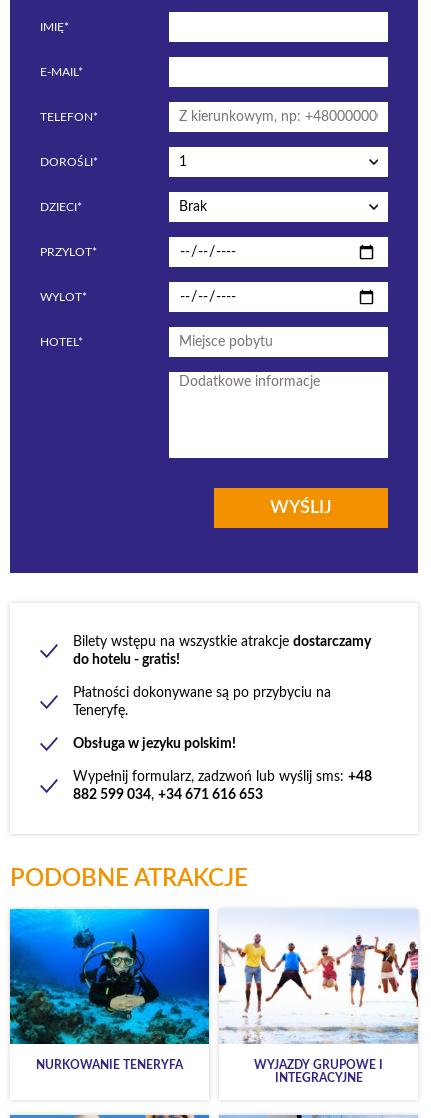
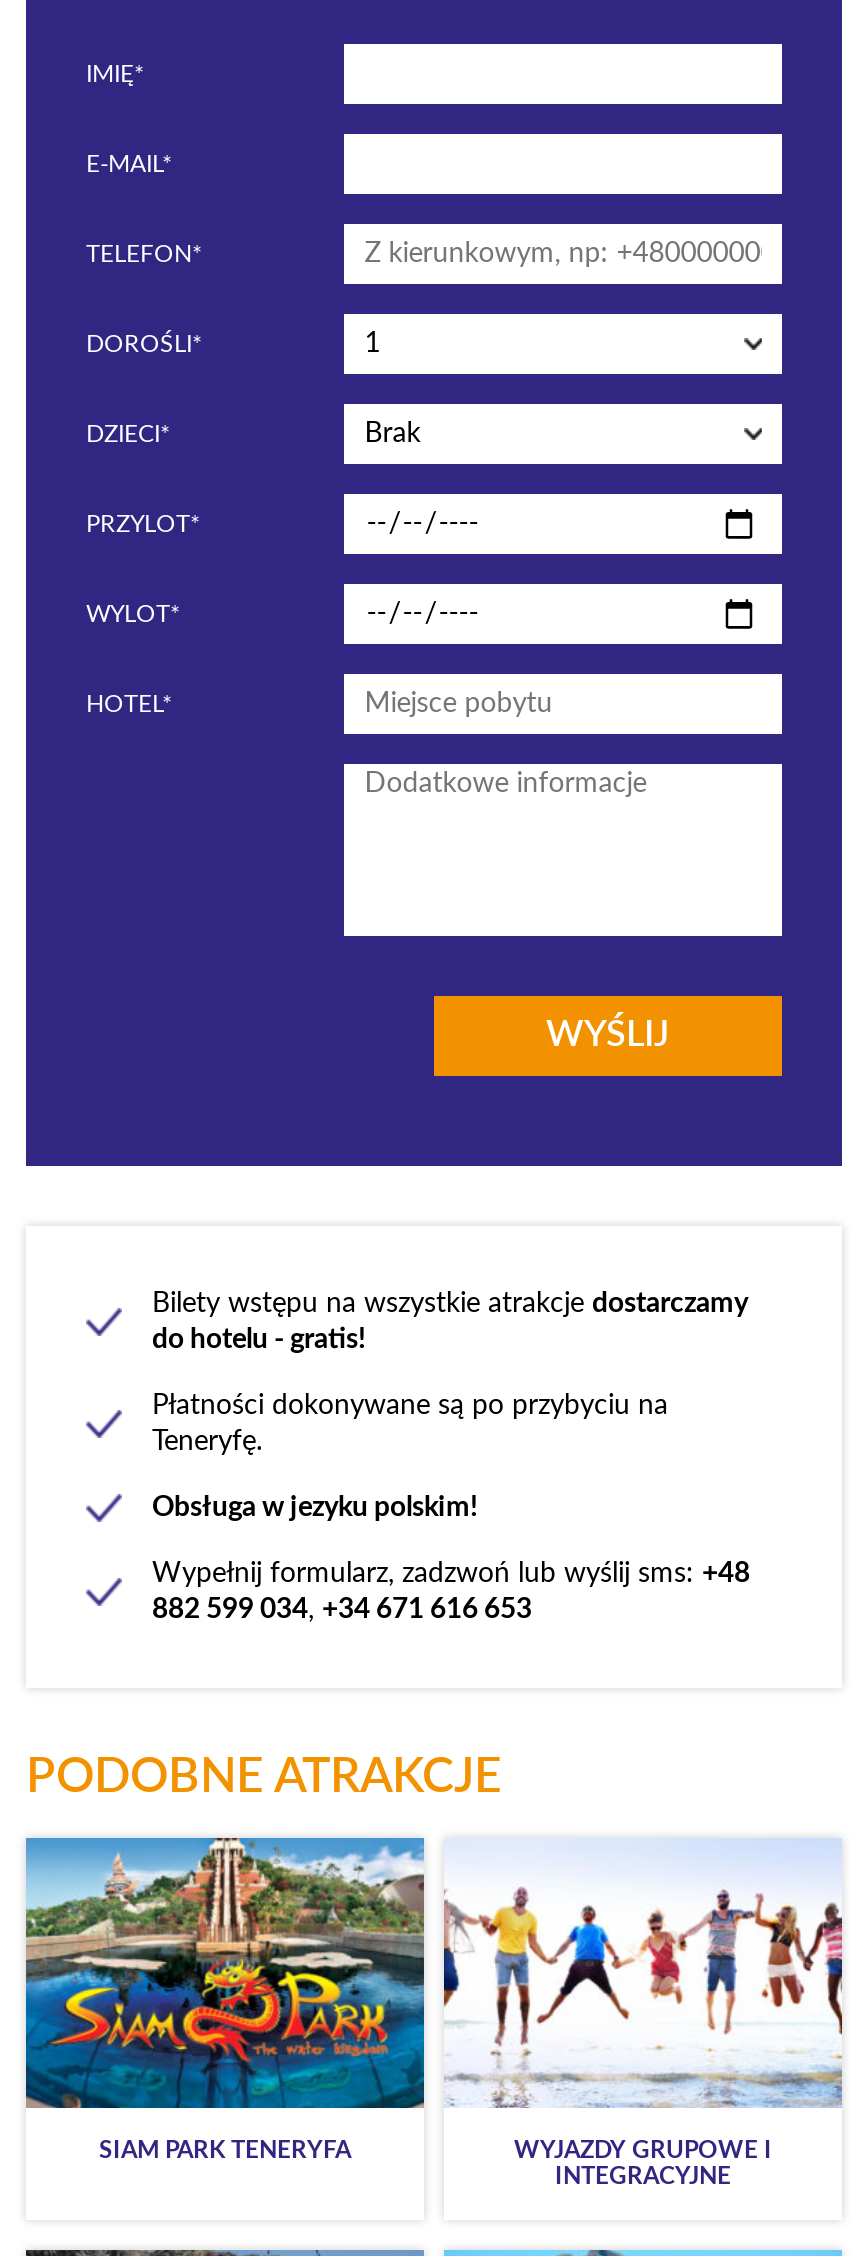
[9,908,210,1071] [image] | NURKOWANIE TENERYFA -> [24,1836,426,2162] [image] | SIAM PARK TENERYFA

